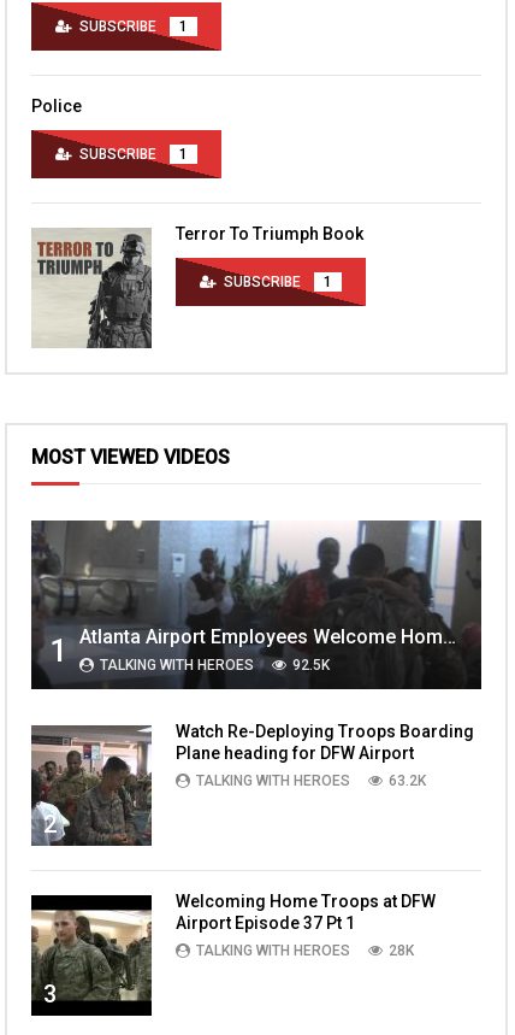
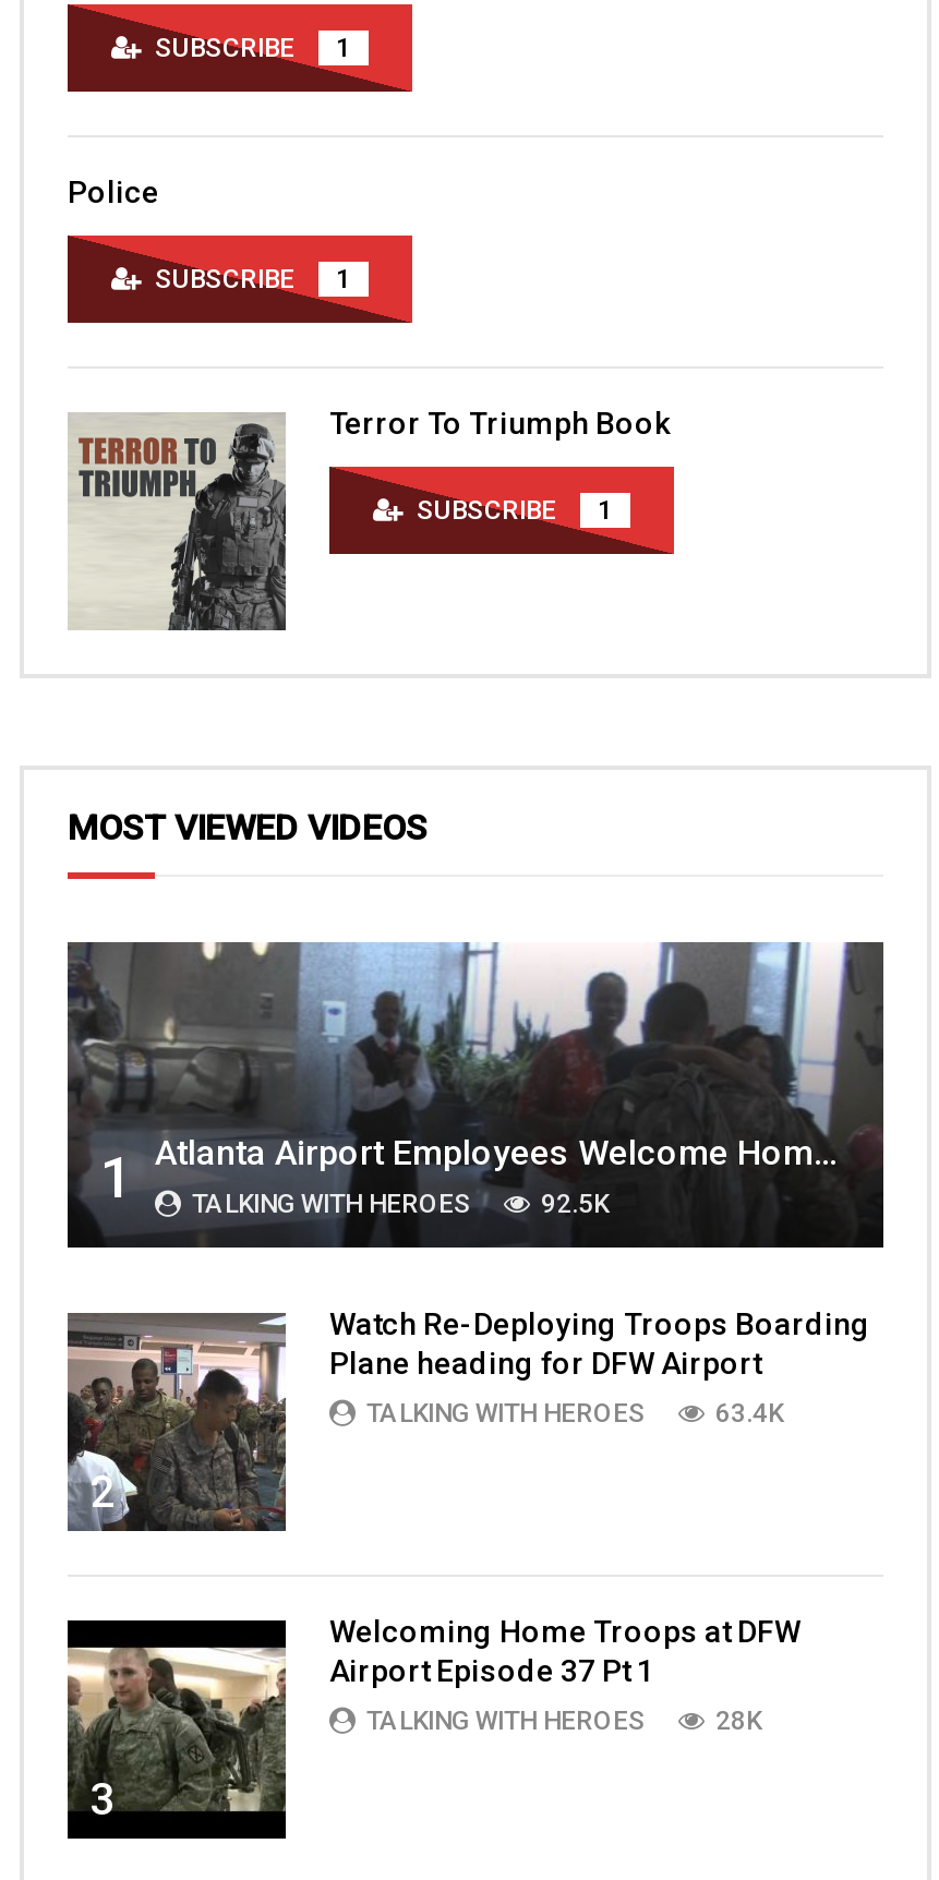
[389,773,426,789] 63.2K -> [715,1398,783,1429] 63.4K

